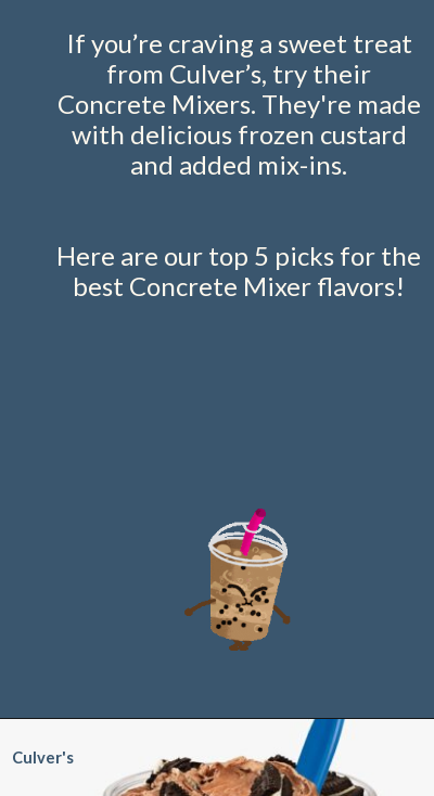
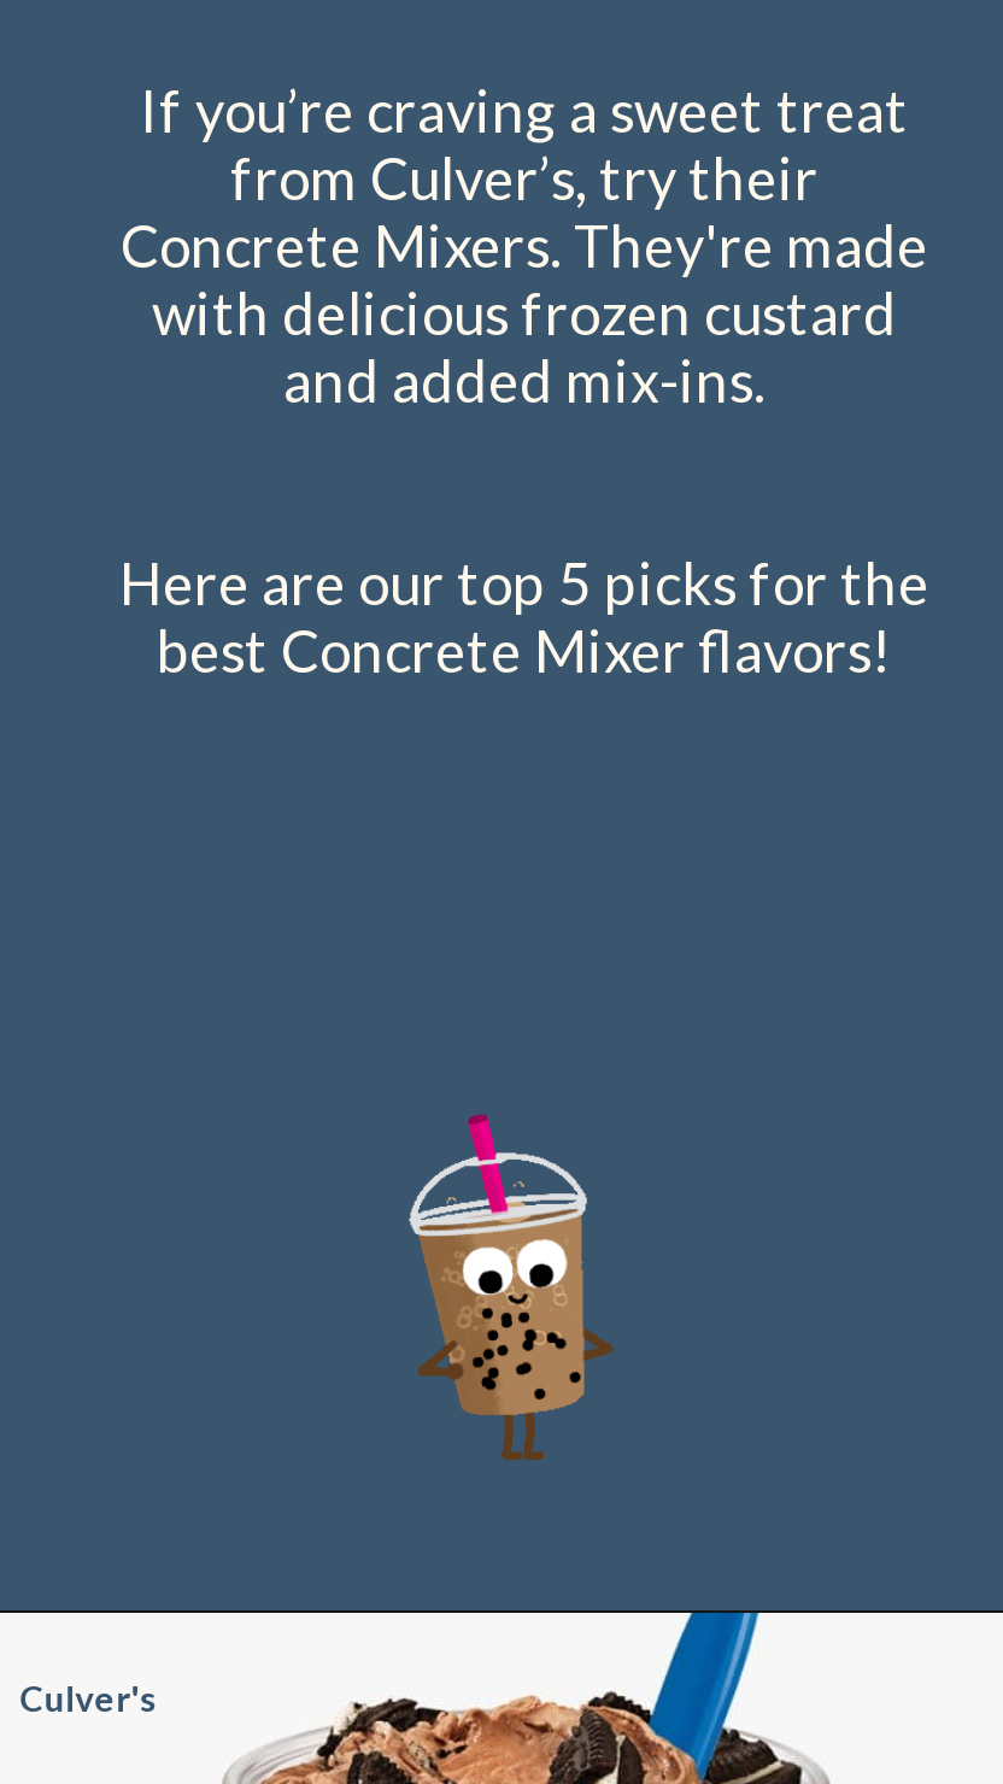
[184,496,291,646] [image] -> [405,1114,637,1454] [image]

